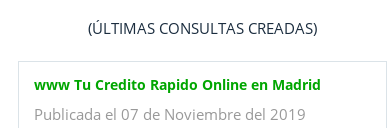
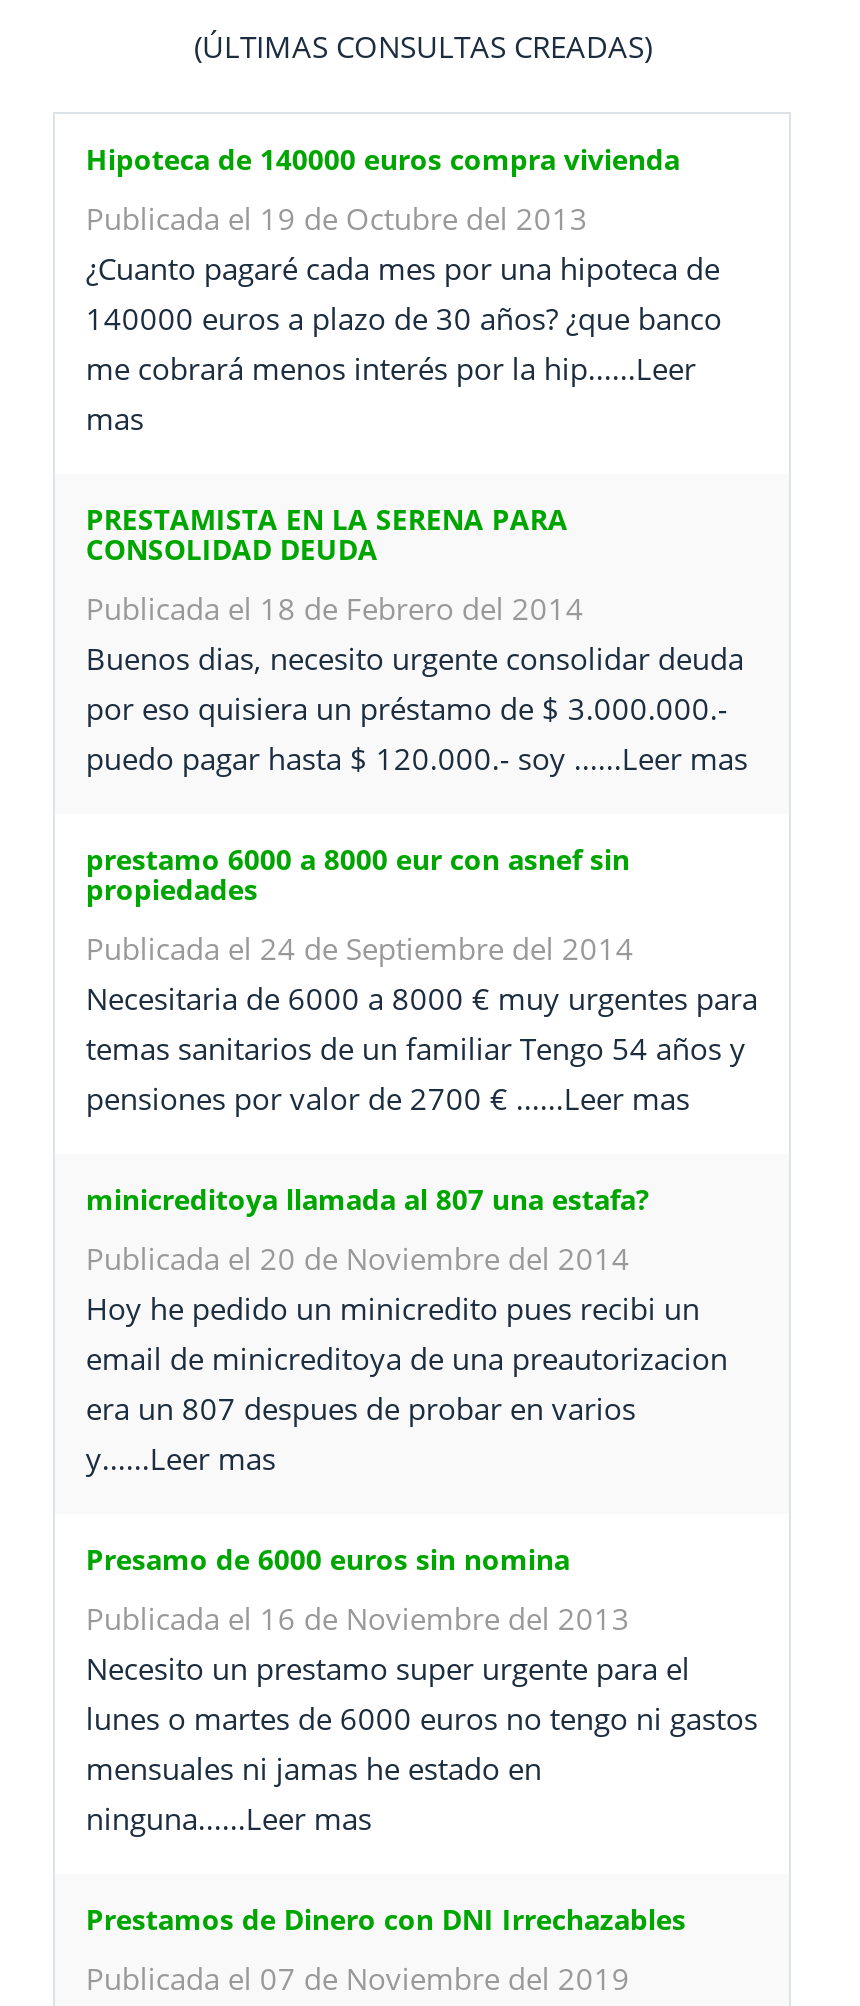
[34,75,321,94] www Tu Credito Rapido Online en Madrid -> [86,140,758,1938] Hipoteca de 140000 euros compra vivienda | Publicada el 19 de Octubre del 2013 | ¿Cuanto pagaré cada mes por una hipoteca de | 140000 euros a plazo de 30 años? ¿que banco | me cobrará menos interés por la hip......Leer | mas | PRESTAMISTA EN LA SERENA PARA | CONSOLIDAD DEUDA | Publicada el 18 de Febrero del 2014 | Buenos dias, necesito urgente consolidar deuda | por eso quisiera un préstamo de $ 3.000.000.- | puedo pagar hasta $ 120.000.- soy ......Leer mas | prestamo 6000 a 8000 eur con asnef sin | propiedades | Publicada el 24 de Septiembre del 2014 | Necesitaria de 6000 a 8000 € muy urgentes para | temas sanitarios de un familiar Tengo 54 años y | pensiones por valor de 2700 € ......Leer mas | minicreditoya llamada al 807 una estafa? | Publicada el 20 de Noviembre del 2014 | Hoy he pedido un minicredito pues recibi un | email de minicreditoya de una preautorizacion | era un 807 despues de probar en varios | y......Leer mas | Presamo de 6000 euros sin nomina | Publicada el 16 de Noviembre del 2013 | Necesito un prestamo super urgente para el | lunes o martes de 6000 euros no tengo ni gastos | mensuales ni jamas he estado en | ninguna......Leer mas | Prestamos de Dinero con DNI Irrechazables

